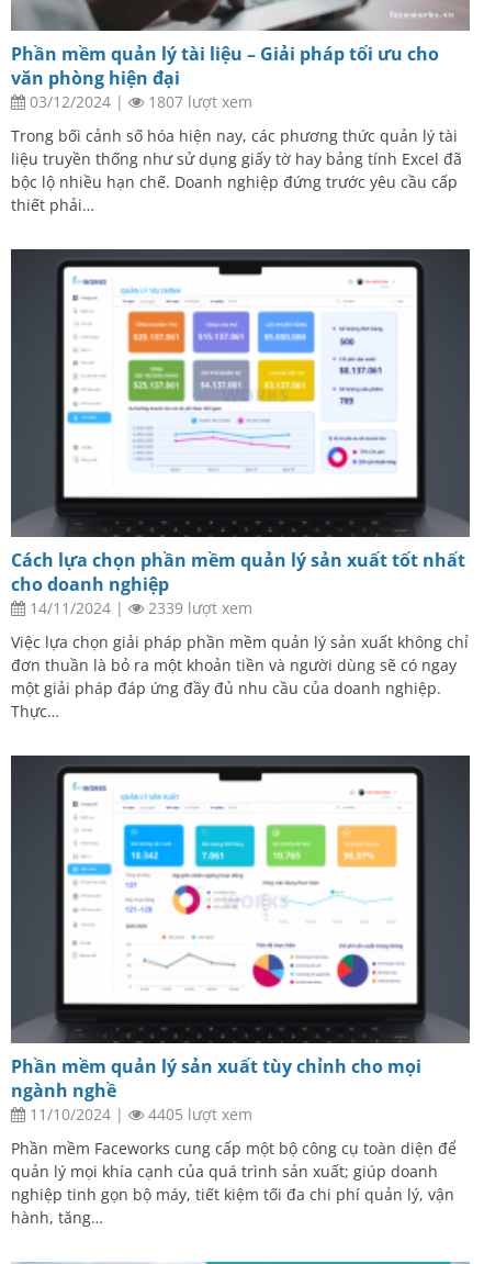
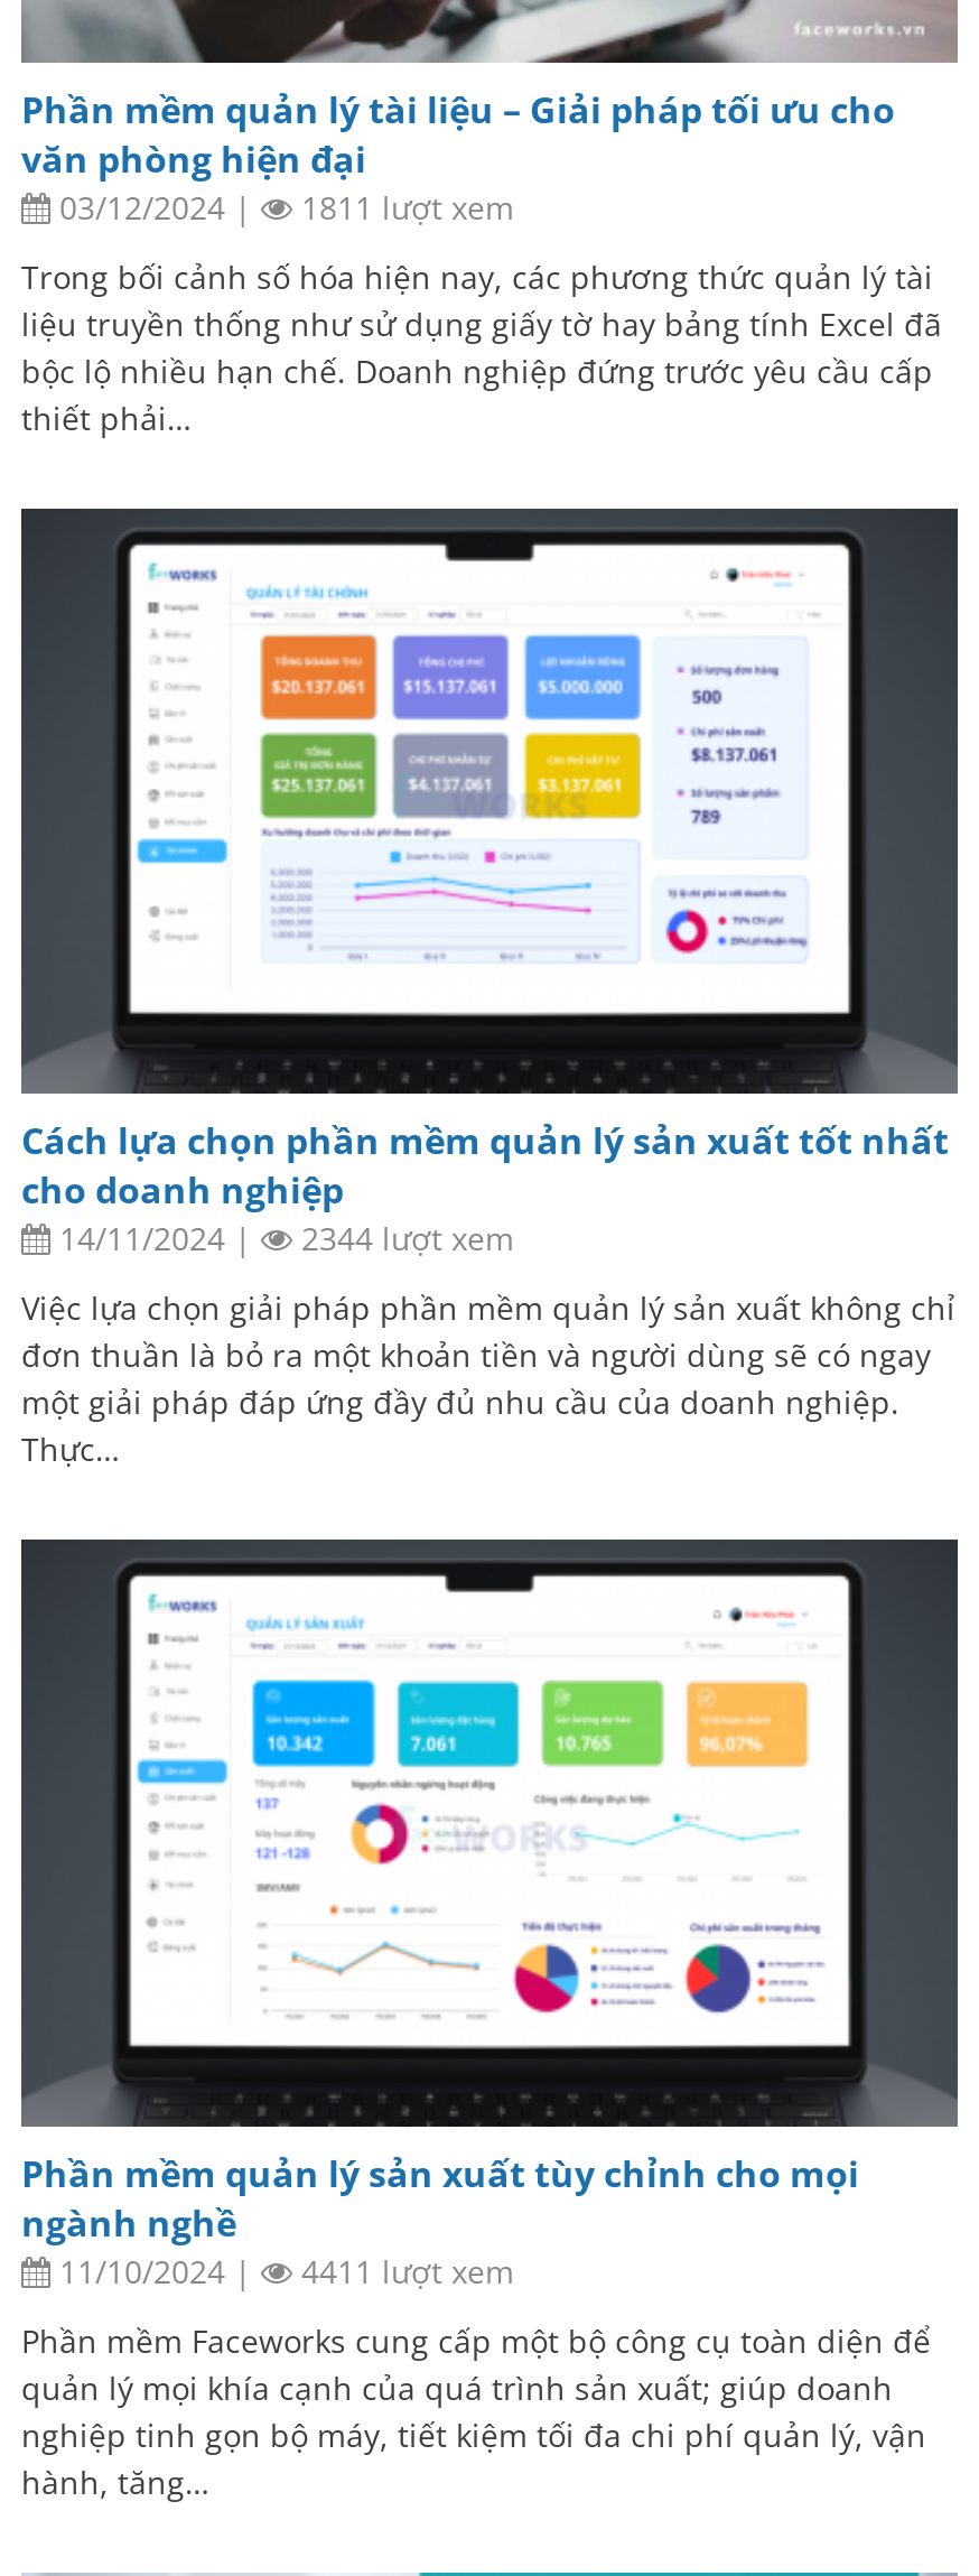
[144,91,252,112] 1807 lượt xem -> [292,186,514,229] 1811 lượt xem
[144,598,252,618] 2339 lượt xem -> [292,1218,514,1260] 2344 lượt xem
[144,1104,252,1125] 4405 lượt xem -> [292,2249,514,2292] 4411 lượt xem

